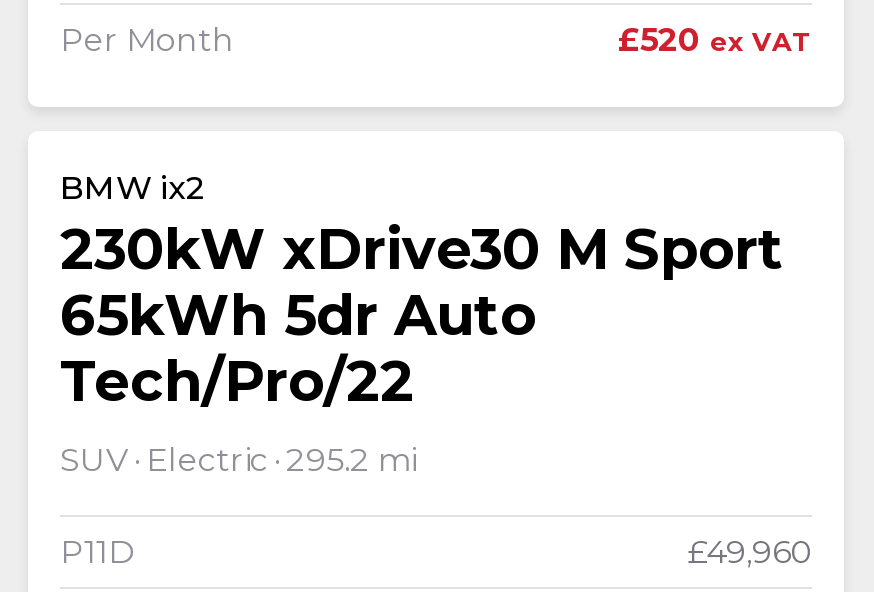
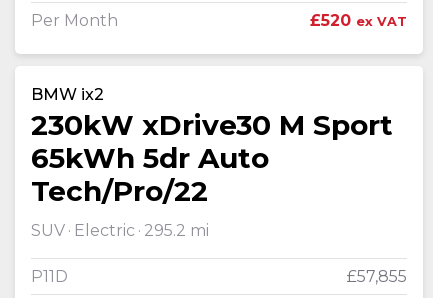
[688,533,812,571] £49,960 -> [347,267,407,286] £57,855

